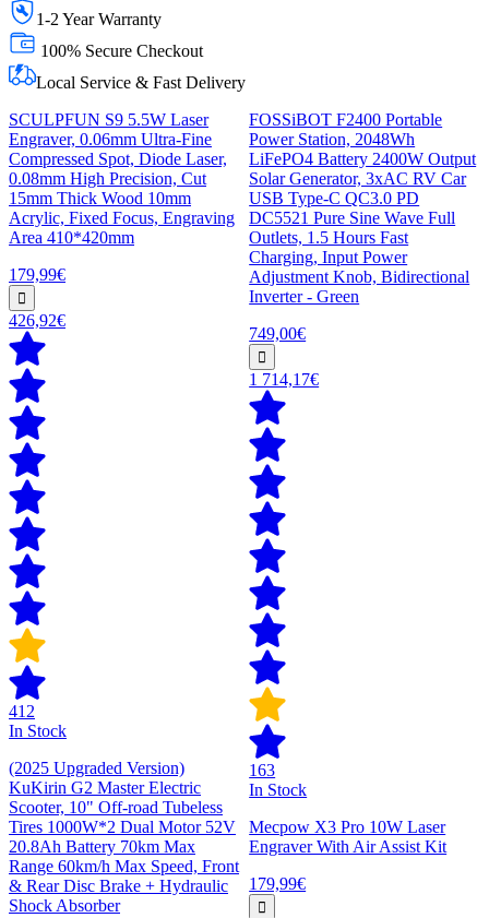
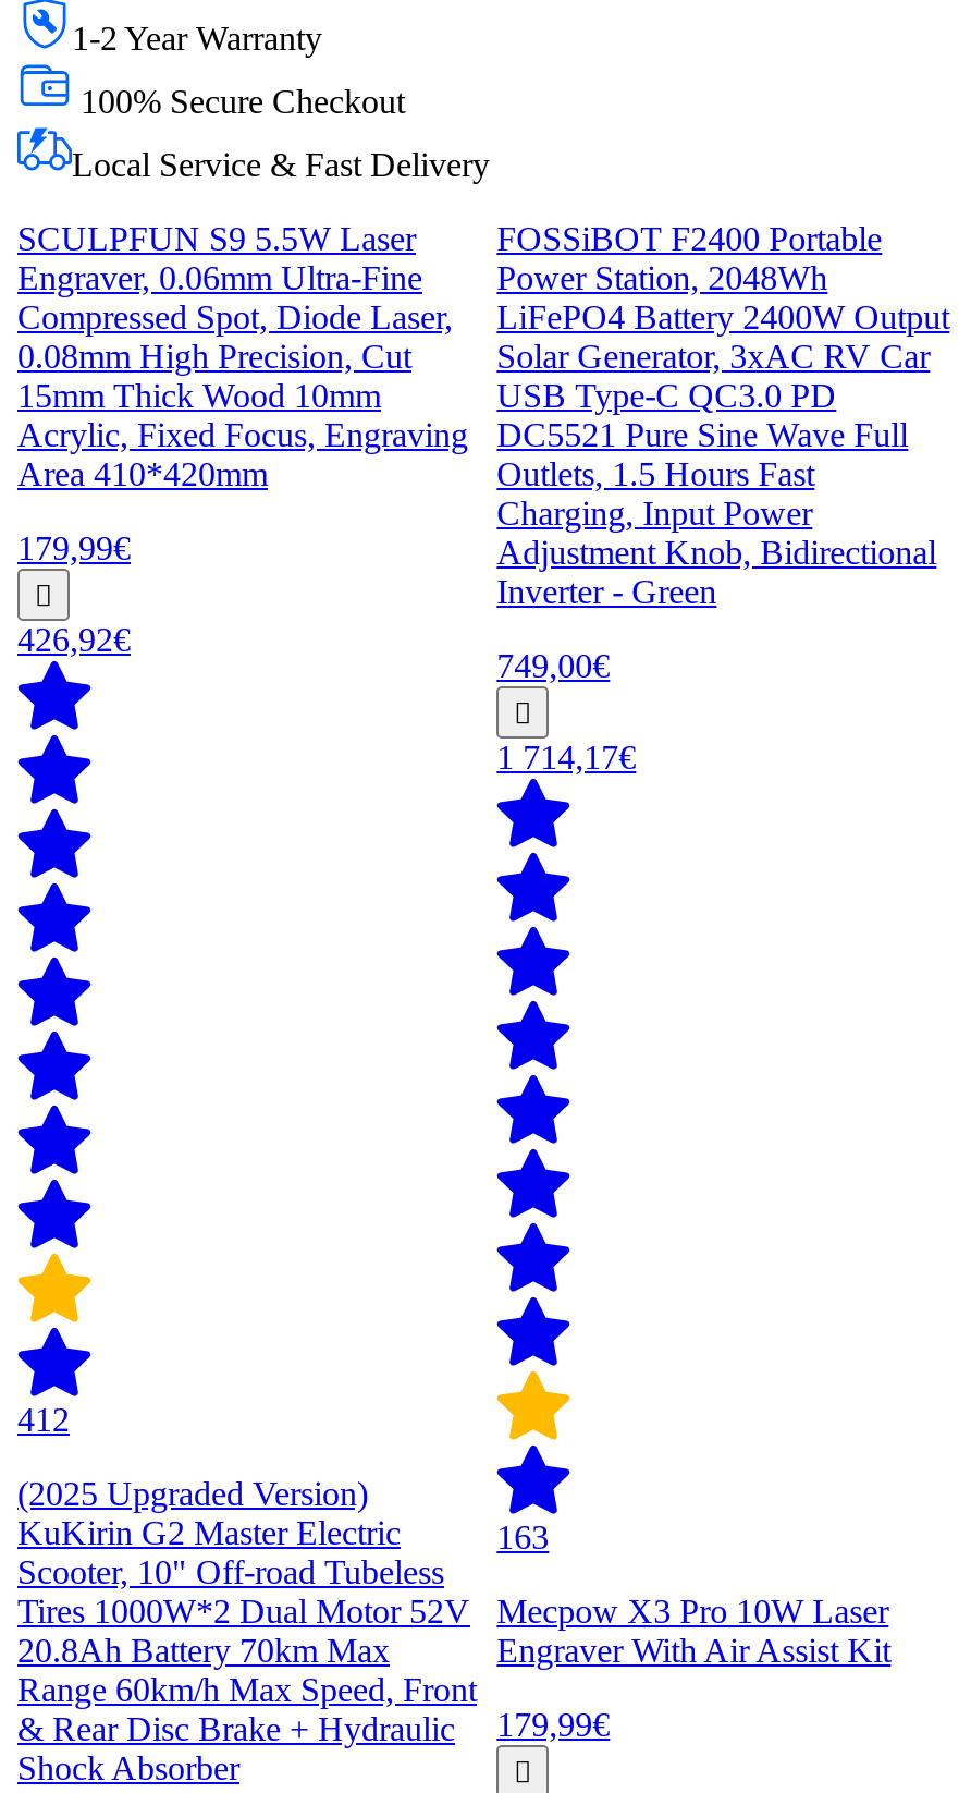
[9,721,67,740] In Stock -> none
[249,780,307,799] In Stock -> none

